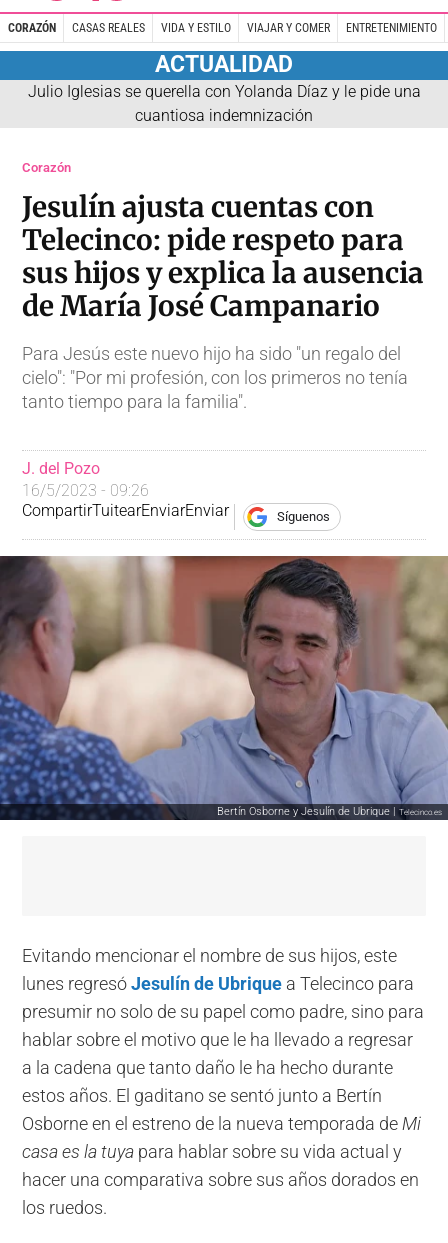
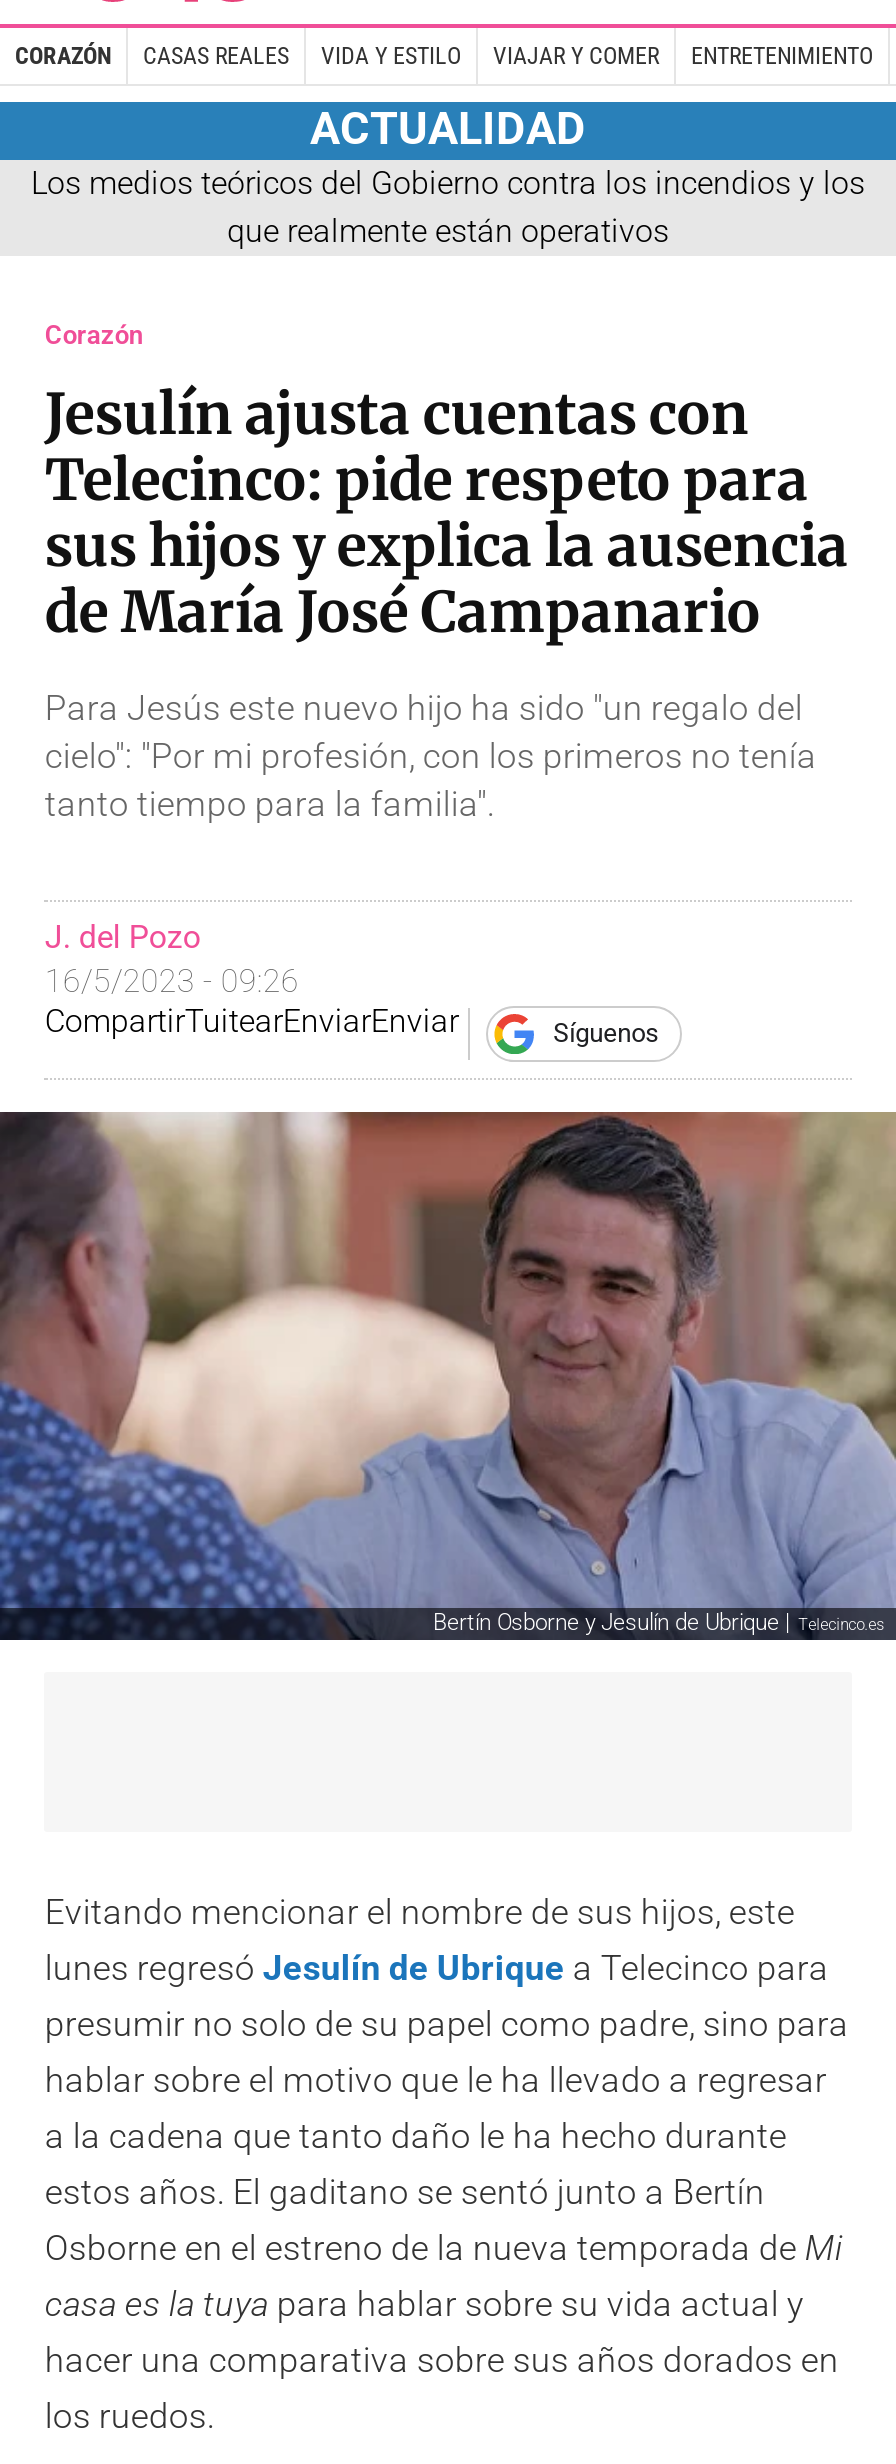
[27,82,420,125] Julio Iglesias se querella con Yolanda Díaz y le pide una | cuantiosa indemnización -> [31,163,865,249] Los medios teóricos del Gobierno contra los incendios y los | que realmente están operativos

